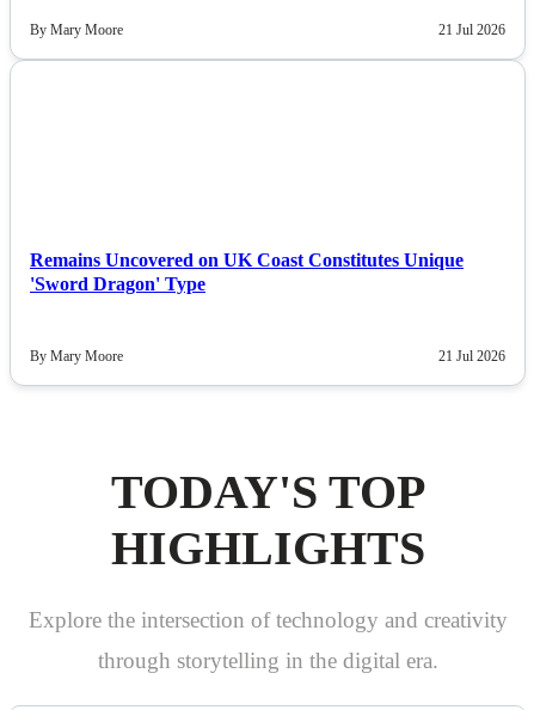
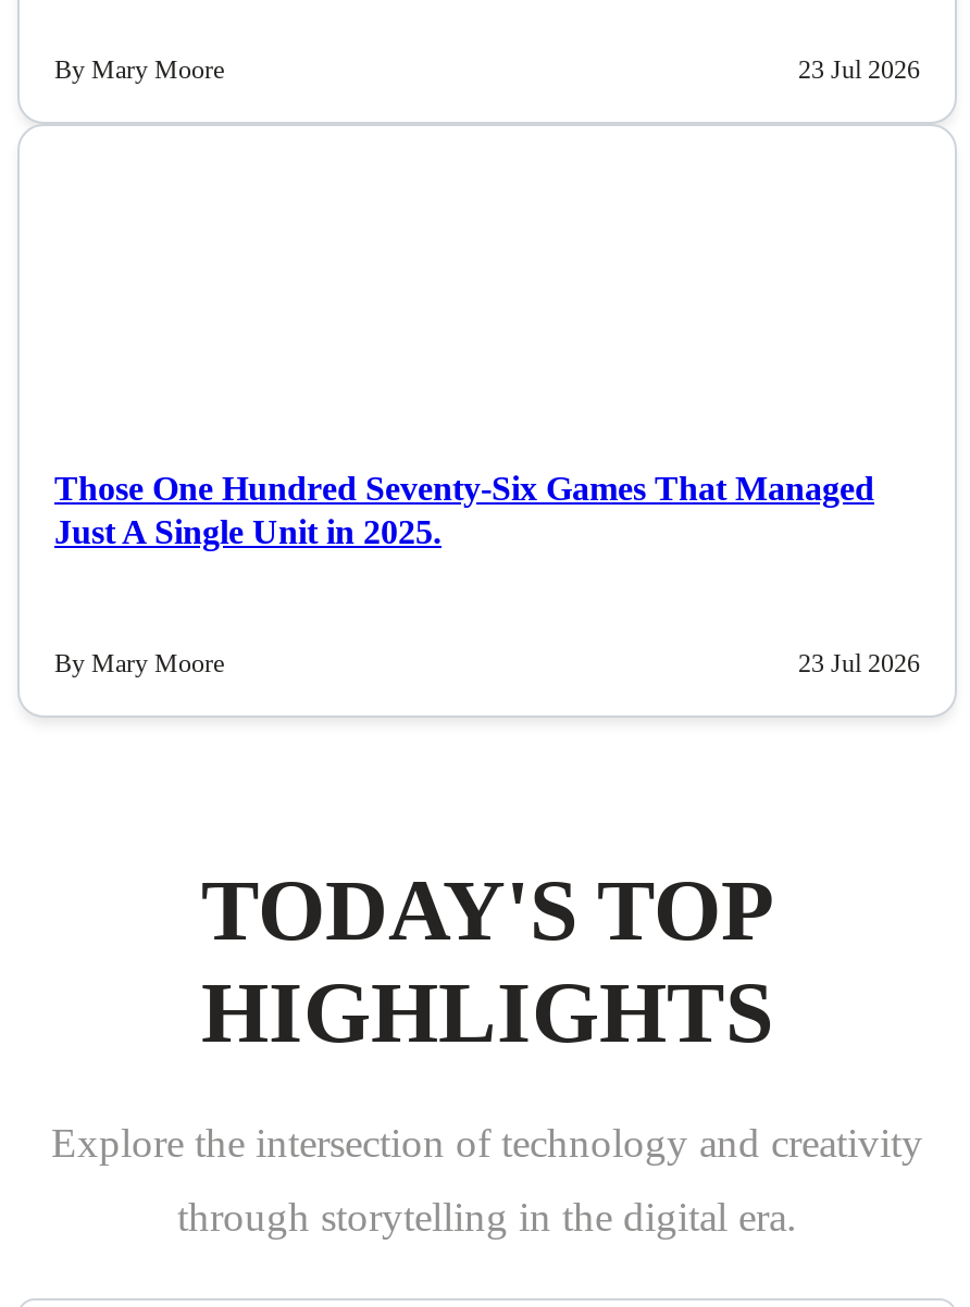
[438,22,505,38] 21 Jul 2026 -> [798,54,920,85] 23 Jul 2026
[30,250,464,294] Remains Uncovered on UK Coast Constitutes Unique | 'Sword Dragon' Type -> [54,470,874,551] Those One Hundred Seventy-Six Games That Managed | Just A Single Unit in 2025.
[438,347,505,364] 21 Jul 2026 -> [798,647,920,678] 23 Jul 2026

